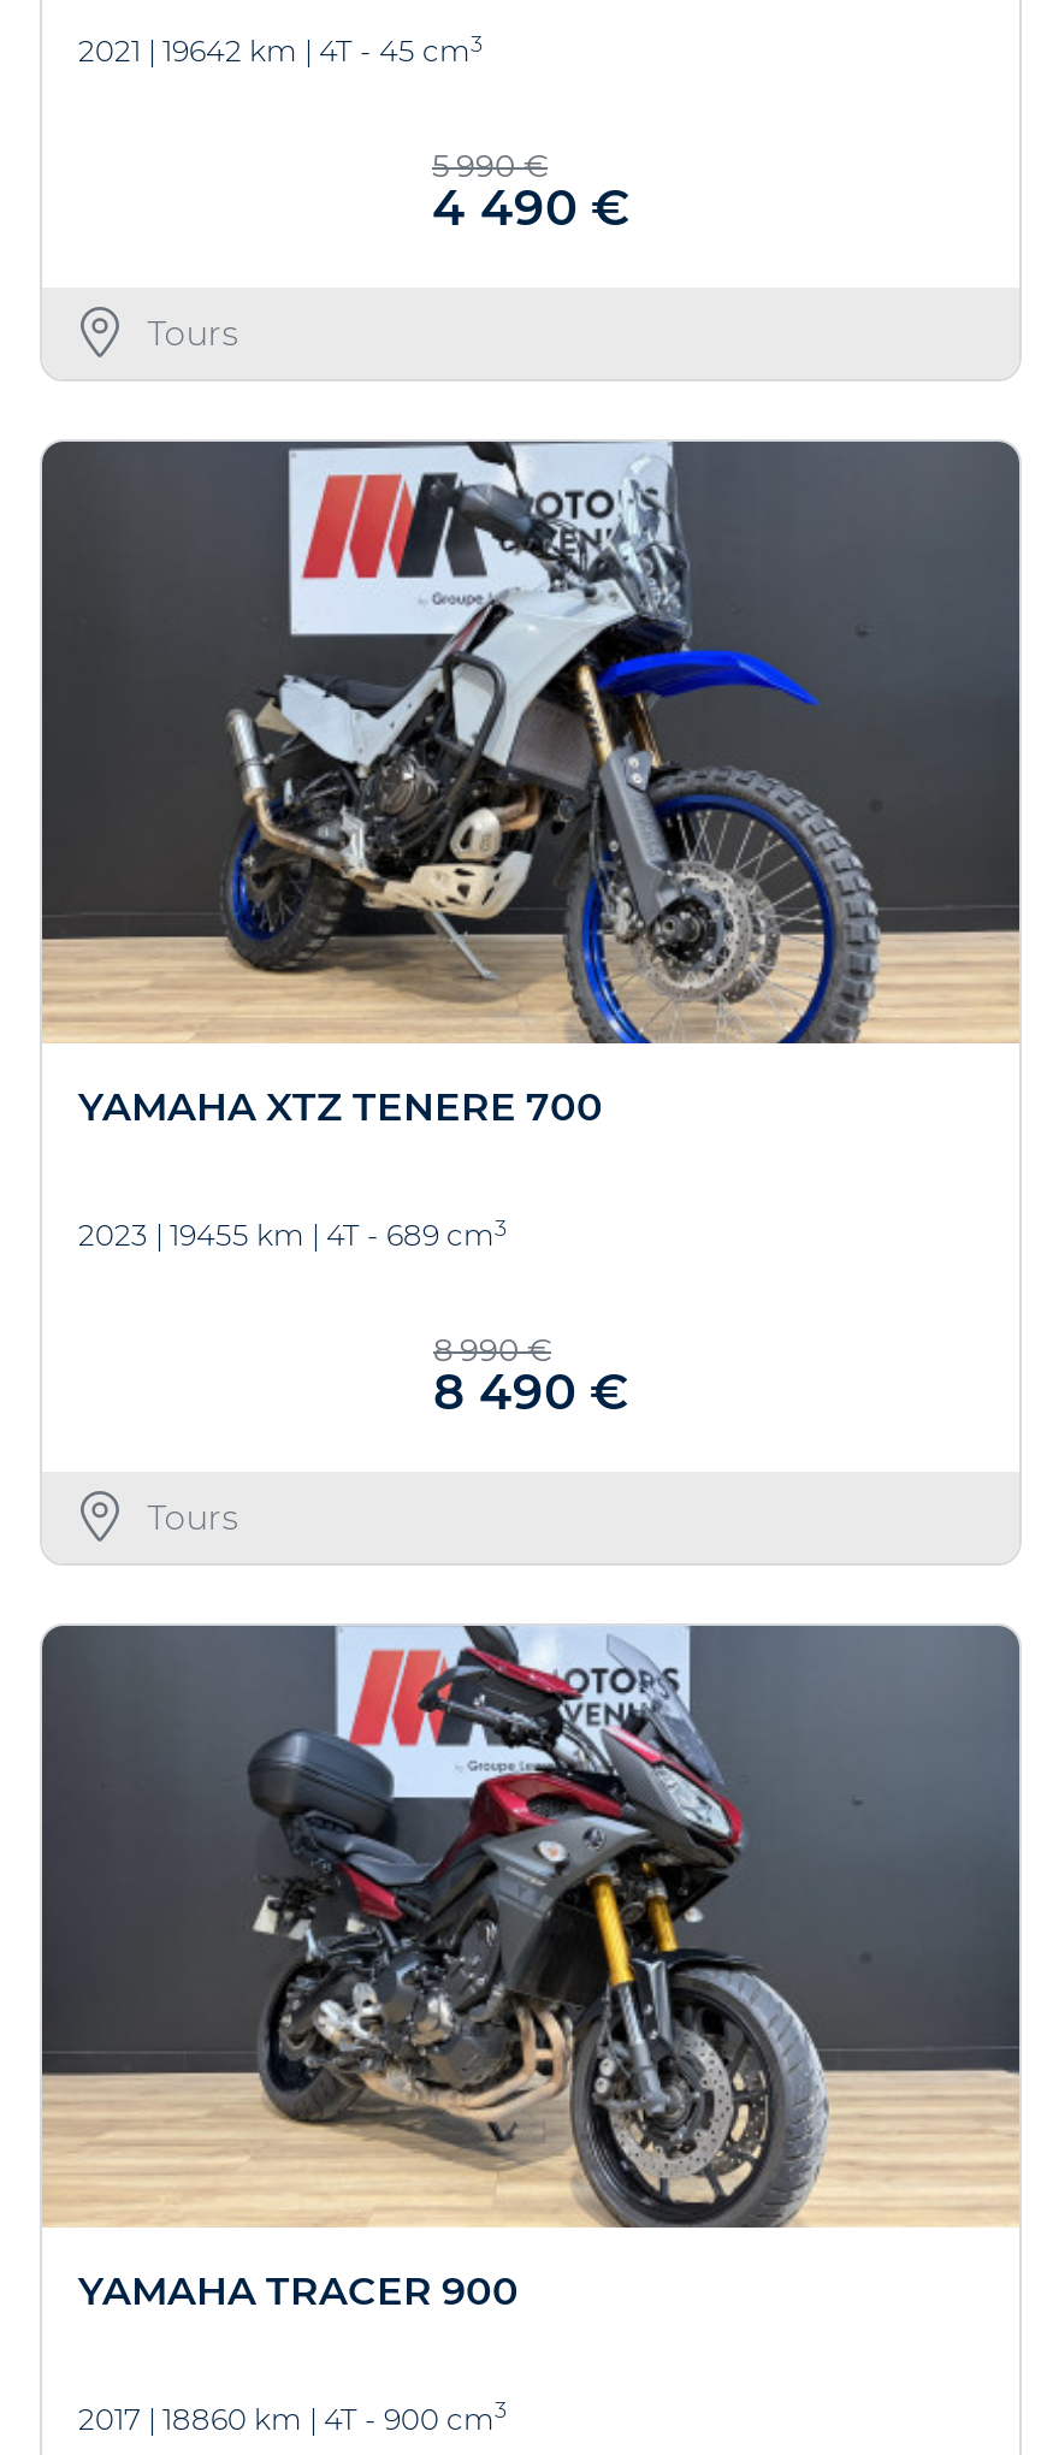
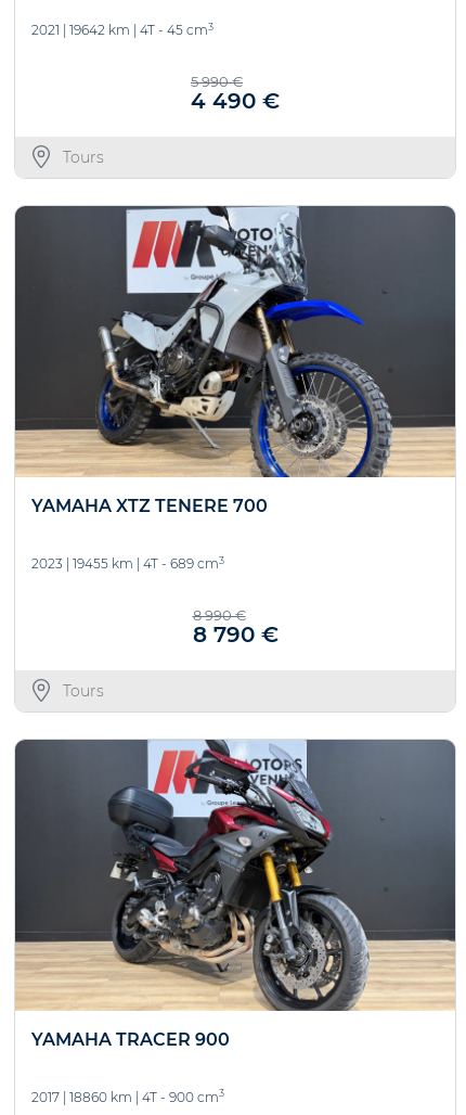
[433,1363,628,1421] 8 490 € -> [192,621,278,648] 8 790 €

